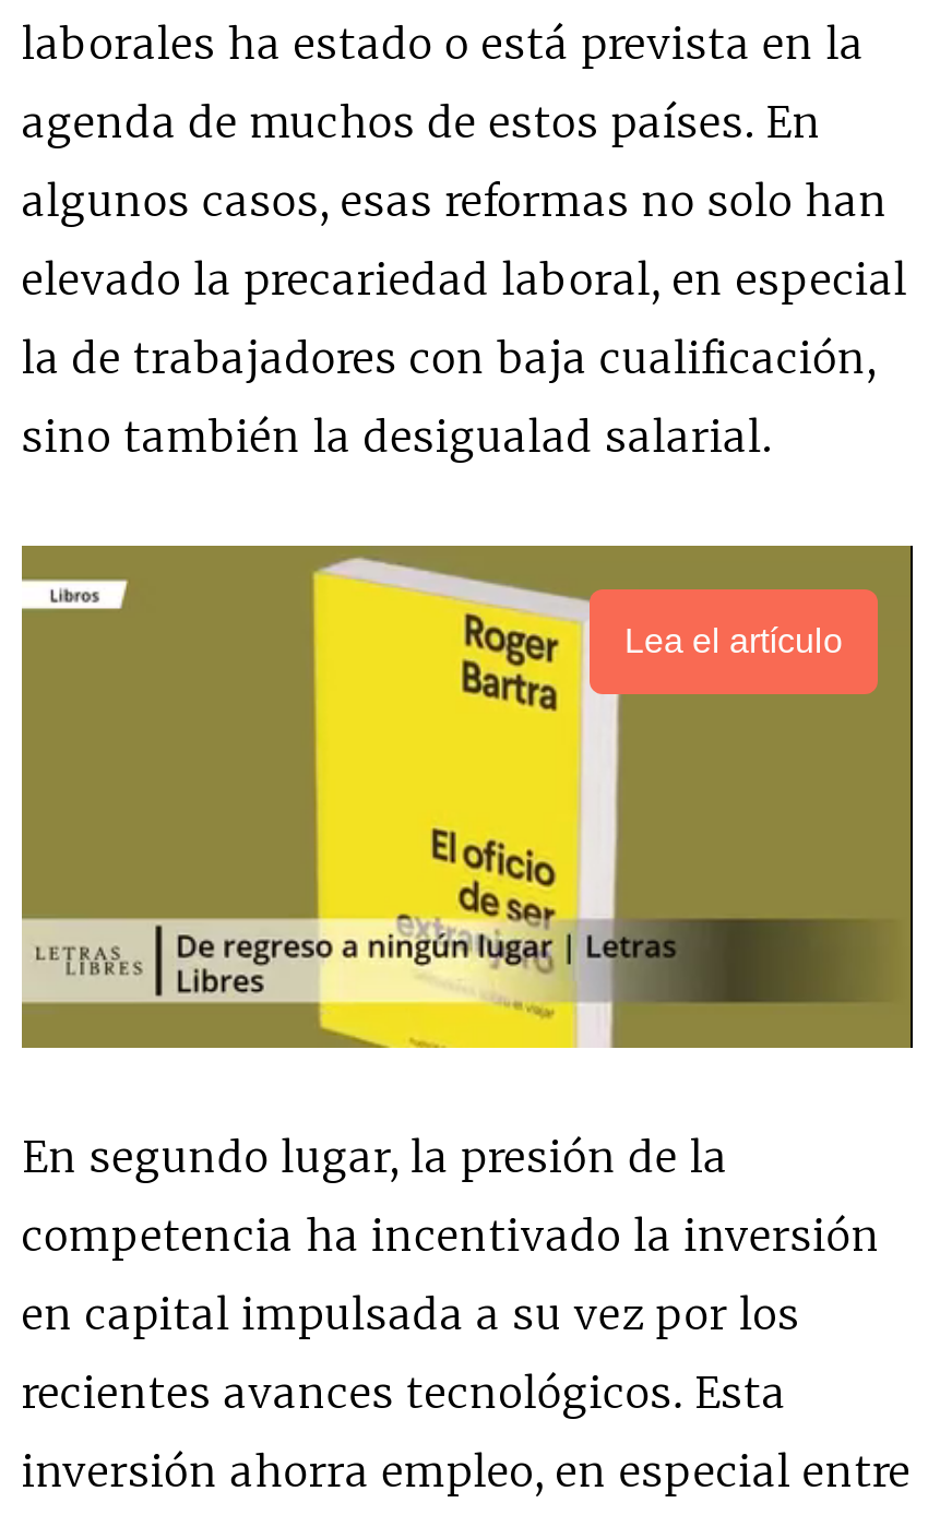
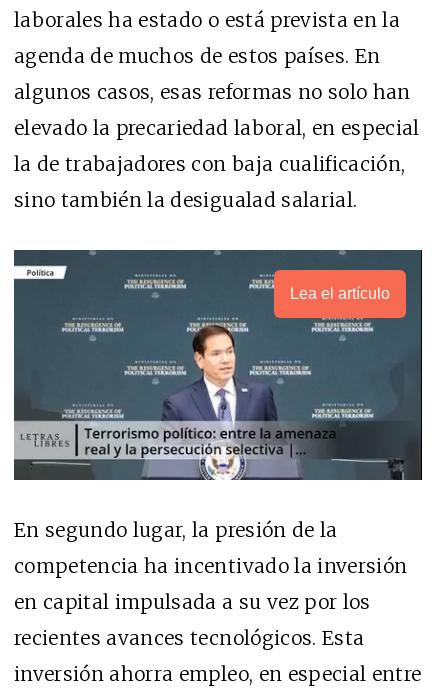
[22,544,911,1050] [image] -> [13,249,422,481] [image]

